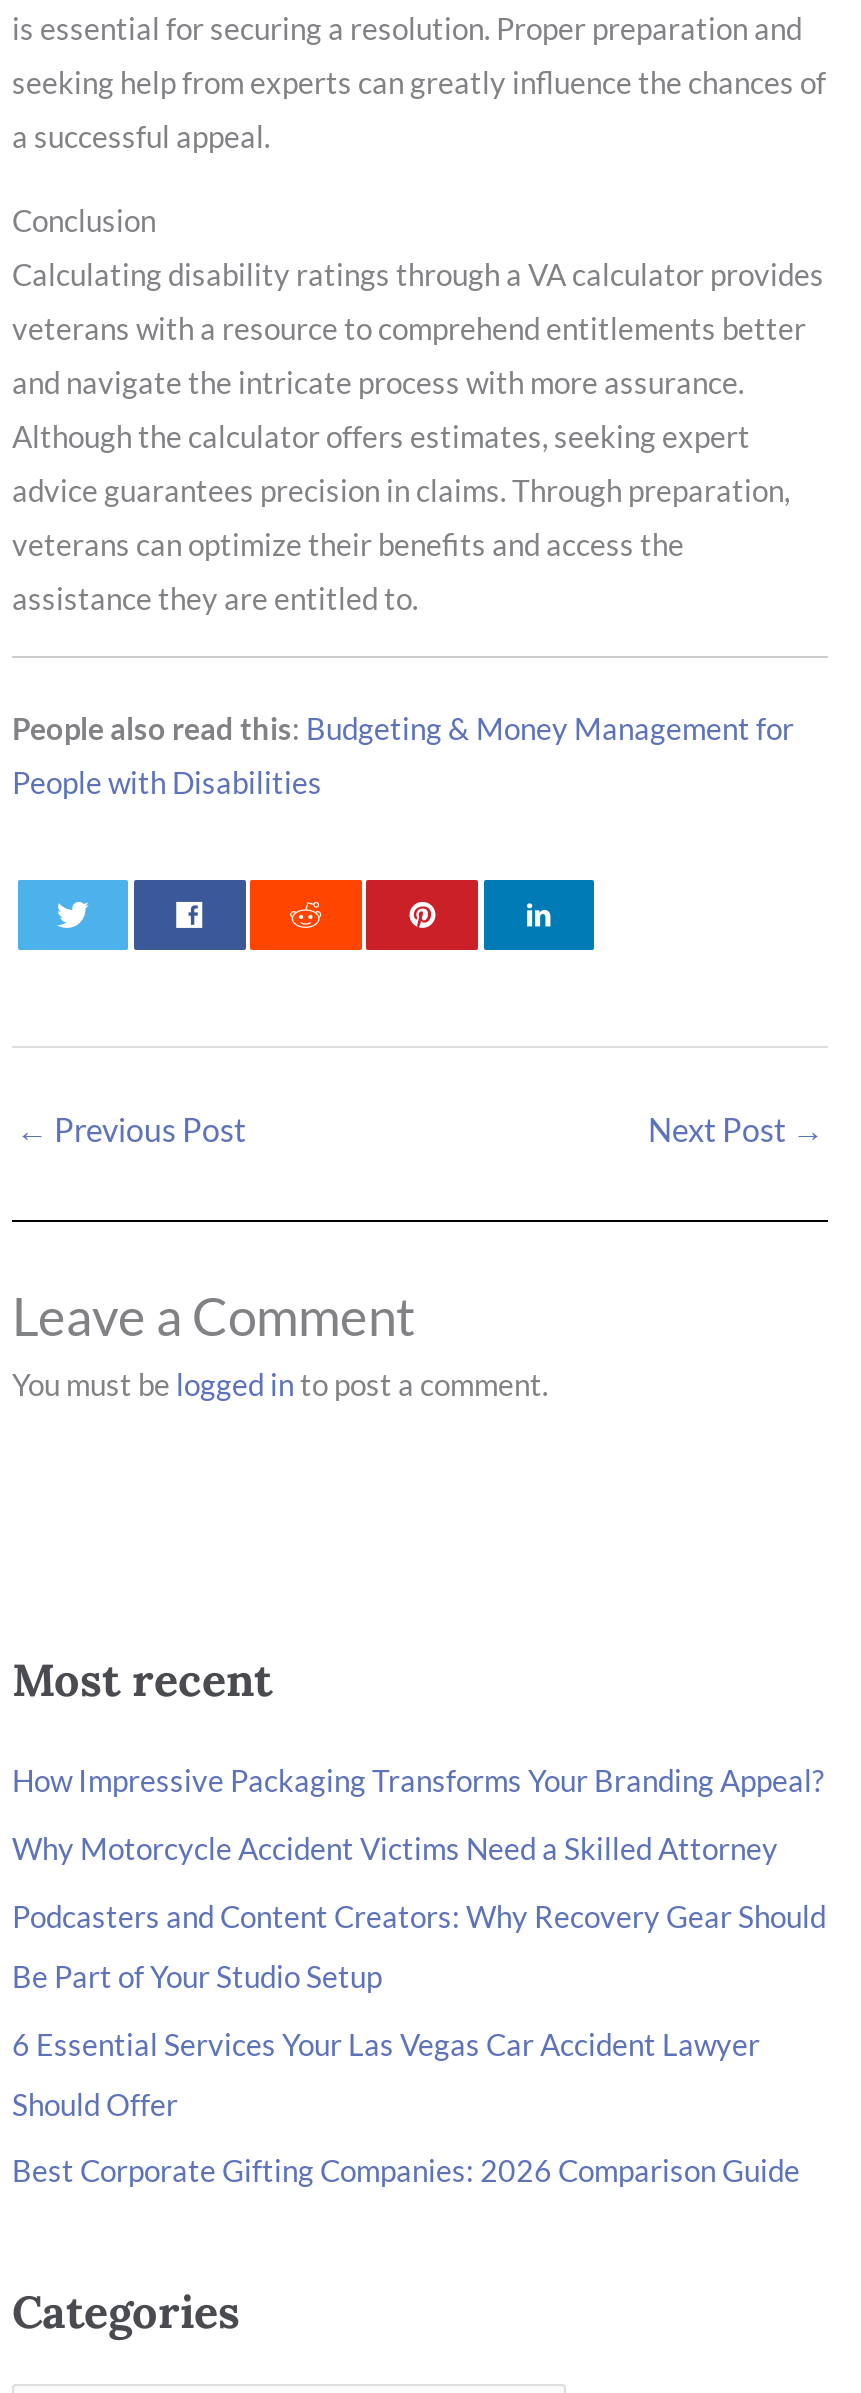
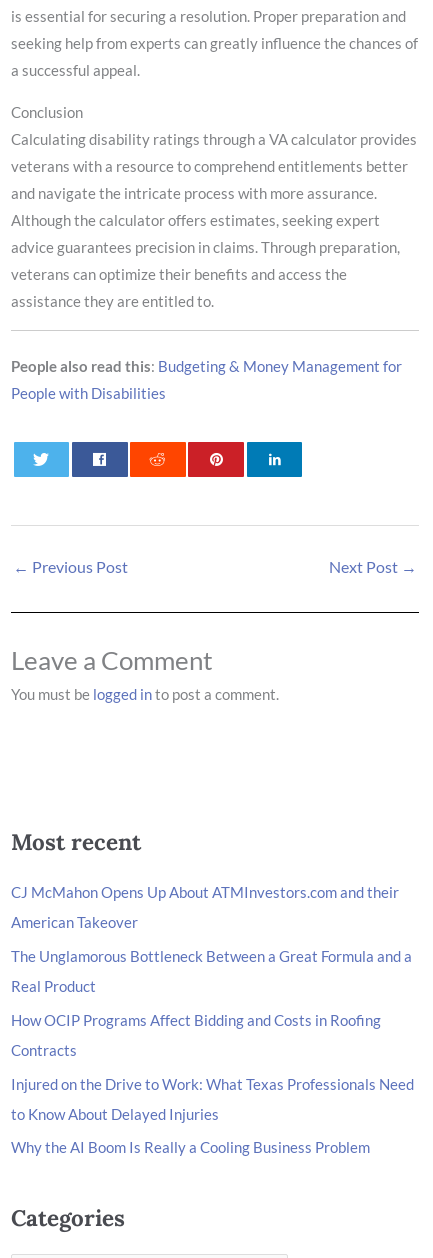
[12,1763,826,2189] How Impressive Packaging Transforms Your Branding Appeal? | Why Motorcycle Accident Victims Need a Skilled Attorney | Podcasters and Content Creators: Why Recovery Gear Should | Be Part of Your Studio Setup | 6 Essential Services Your Las Vegas Car Accident Lawyer | Should Offer | Best Corporate Gifting Companies: 2026 Comparison Guide -> [11,883,414,1156] CJ McMahon Opens Up About ATMInvestors.com and their | American Takeover | The Unglamorous Bottleneck Between a Great Formula and a | Real Product | How OCIP Programs Affect Bidding and Costs in Roofing | Contracts | Injured on the Drive to Work: What Texas Professionals Need | to Know About Delayed Injuries | Why the AI Boom Is Really a Cooling Business Problem

